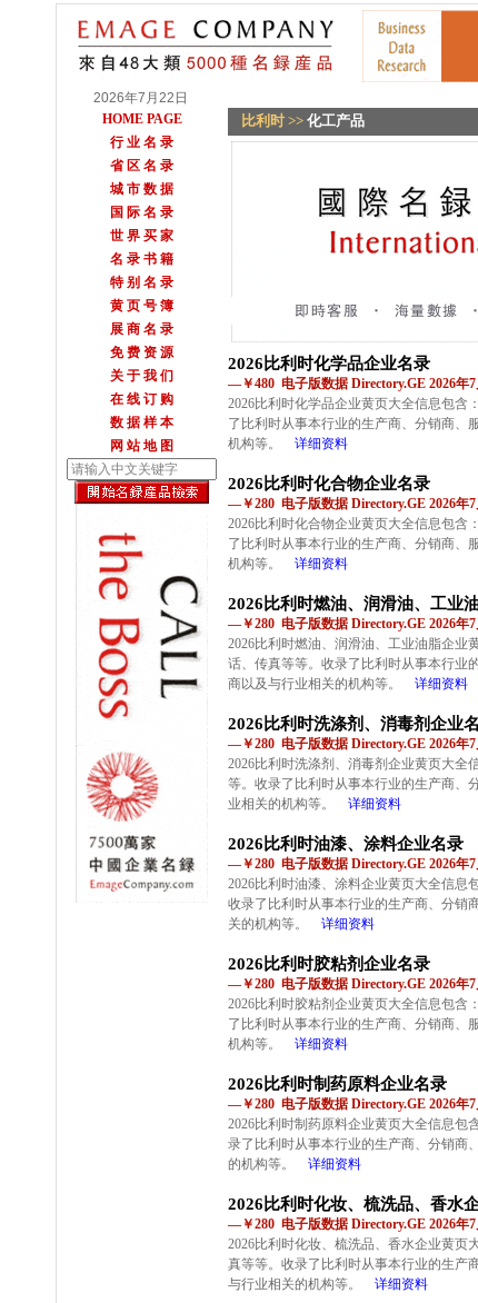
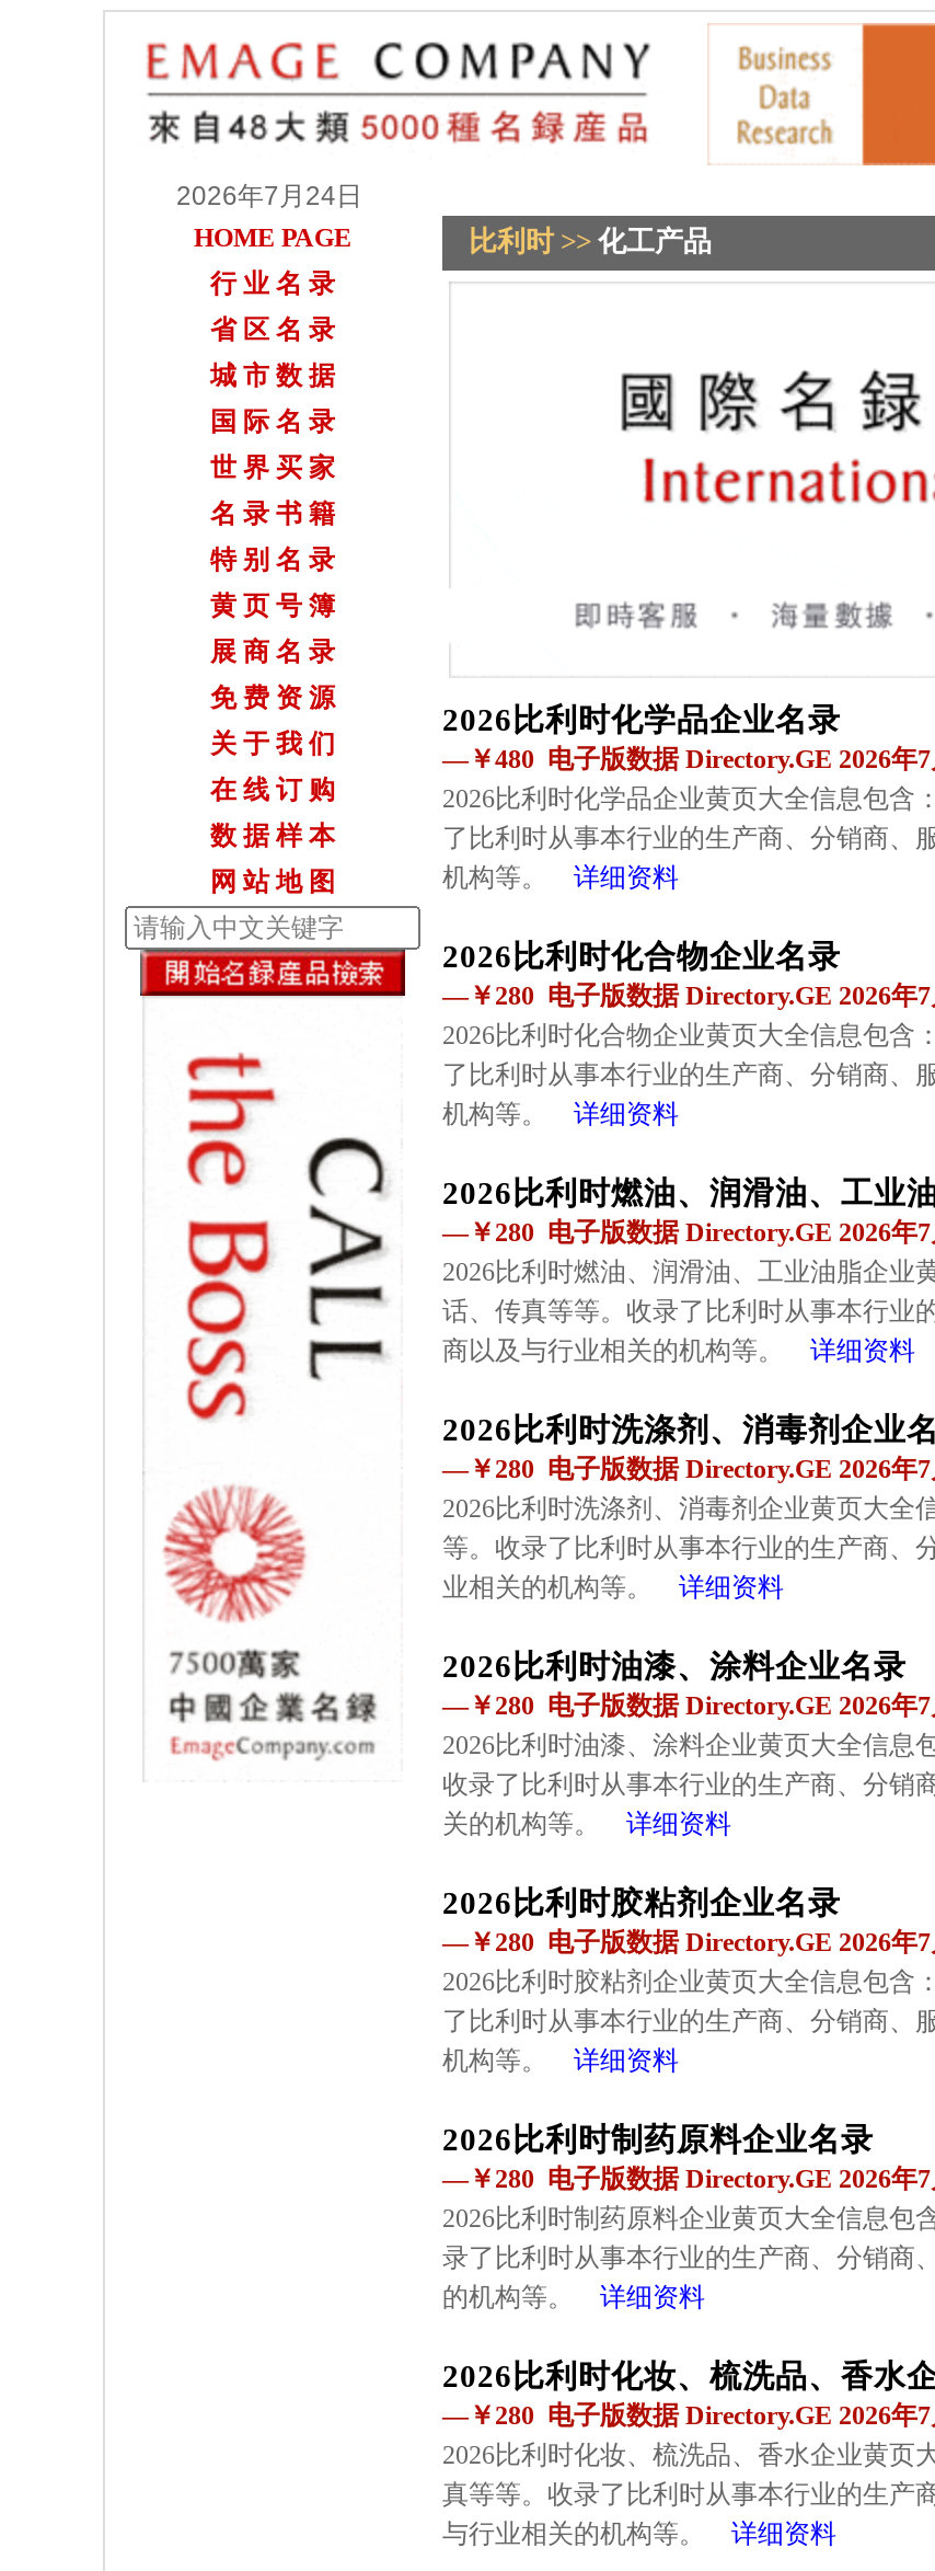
[89,90,187,106] 2026年7月22日 -> [170,181,362,211] 2026年7月24日

